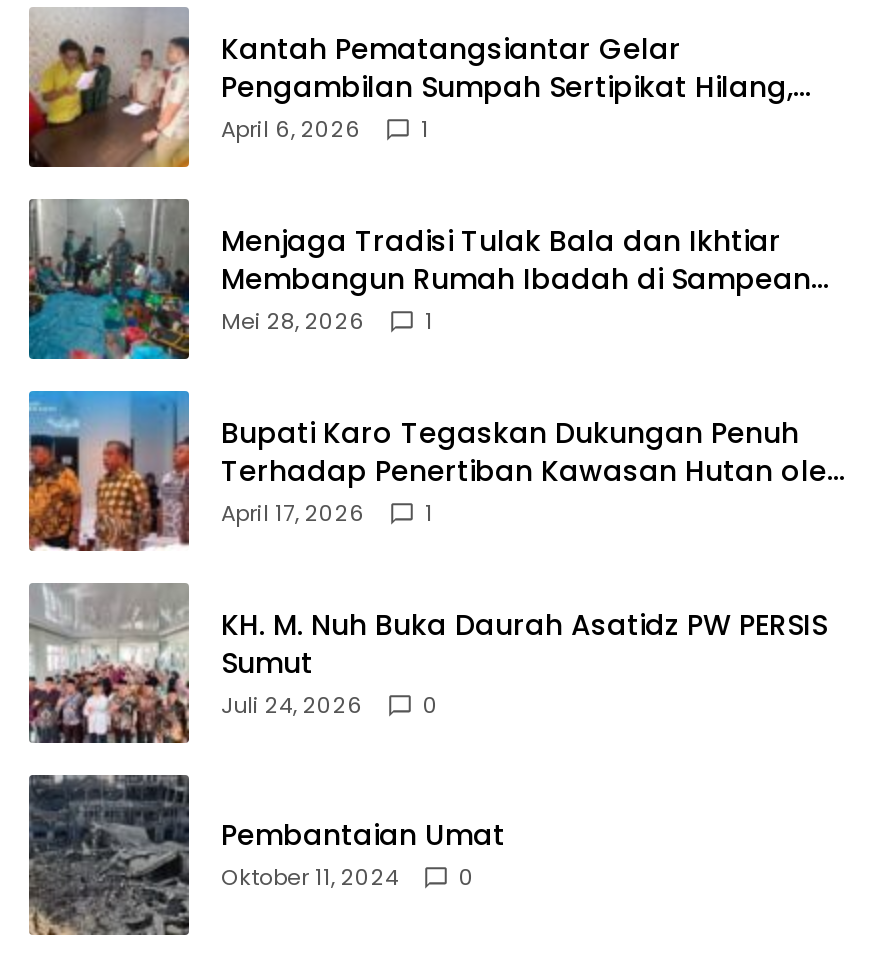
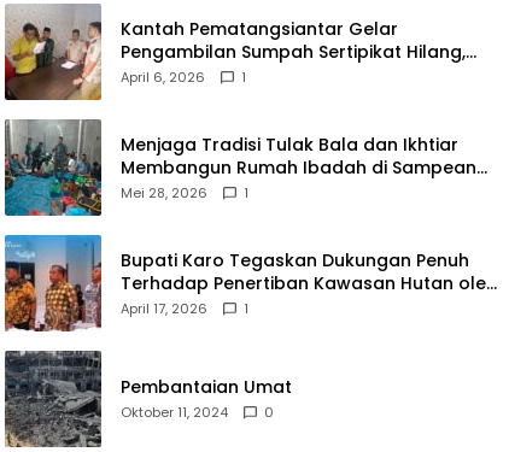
[29,583,827,745] [image] | KH. M. Nuh Buka Daurah Asatidz PW PERSIS | Sumut | Juli 24, 2026 | 0 -> none

